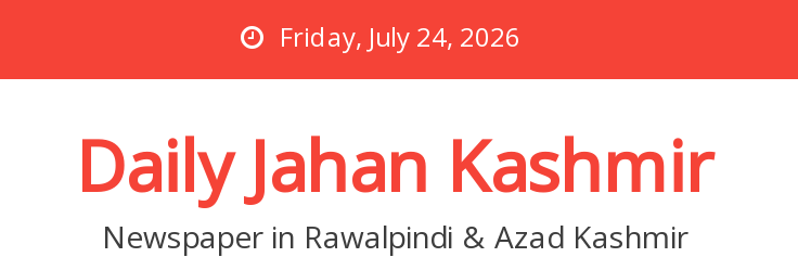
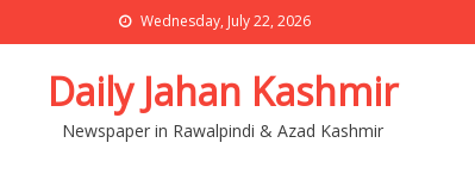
[280,18,520,55] Friday, July 24, 2026 -> [140,11,311,31] Wednesday, July 22, 2026

